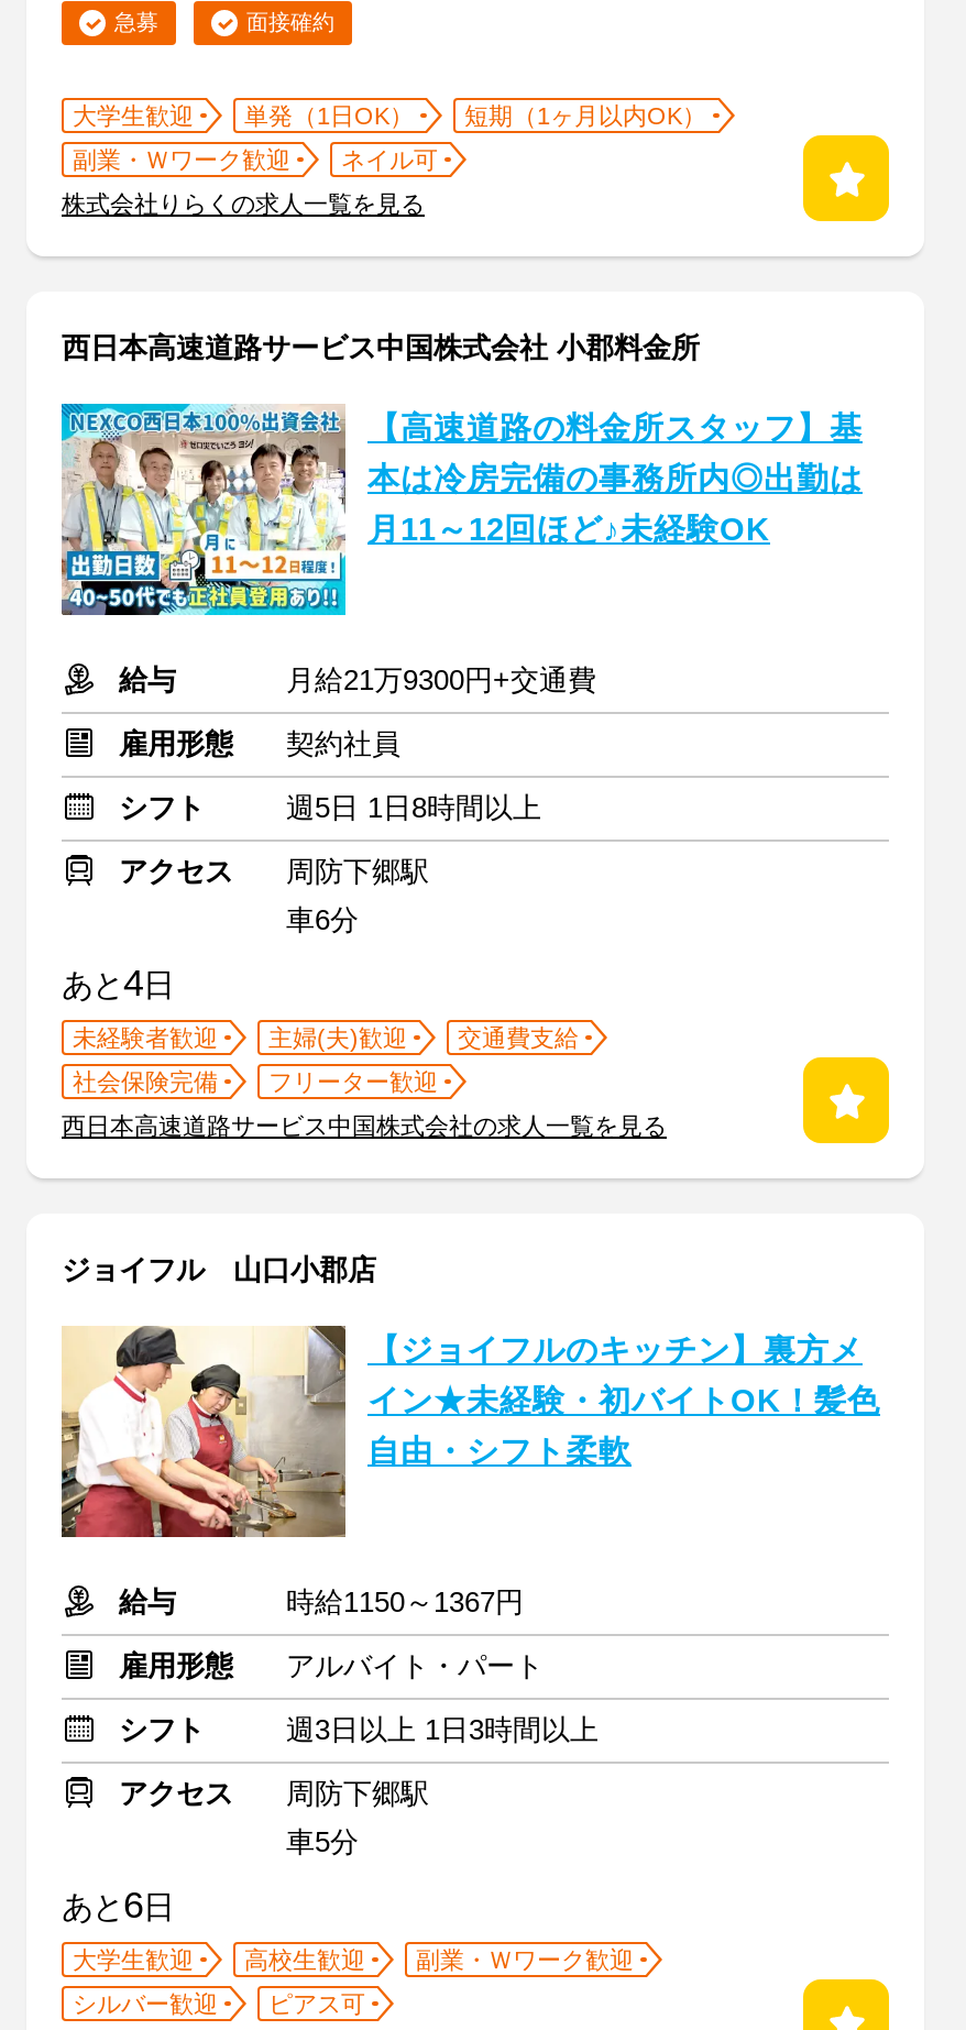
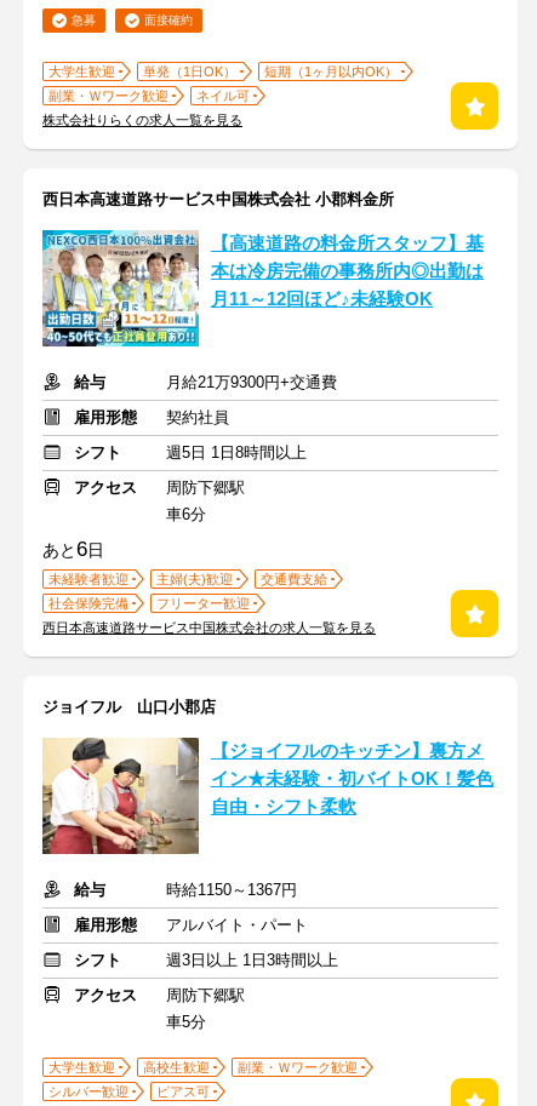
[62,963,174,1005] あと4日 -> [42,538,104,561] あと6日
[62,1885,174,1927] あと6日 -> none

